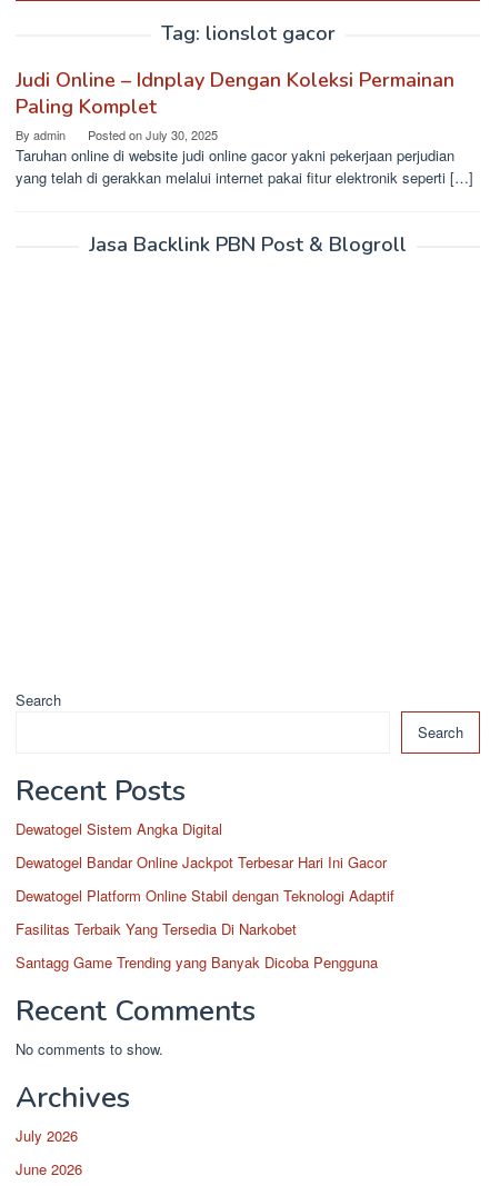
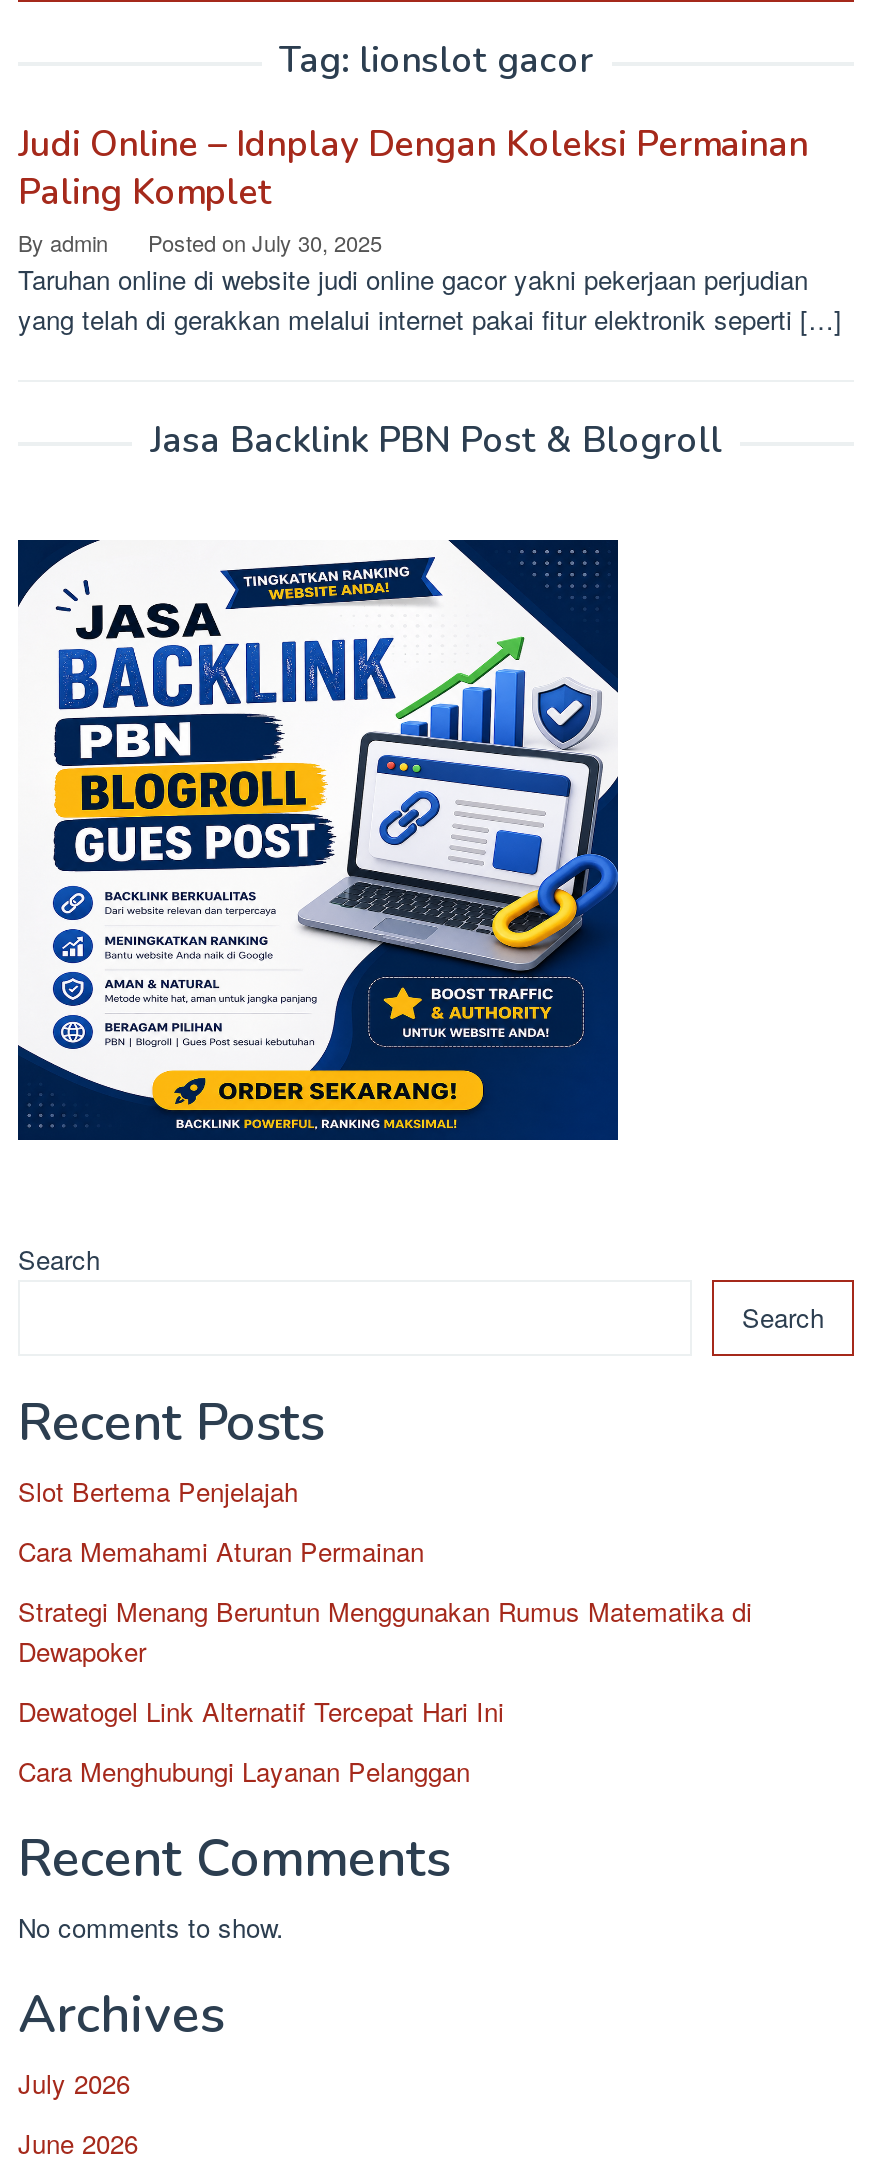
none -> [16,538,620,1142] [image]
[16,818,222,839] Dewatogel Sistem Angka Digital -> [18,1472,298,1510] Slot Bertema Penjelajah
[16,851,387,873] Dewatogel Bandar Online Jackpot Terbesar Hari Ini Gacor -> [18,1532,424,1570] Cara Memahami Aturan Permainan
[16,885,394,906] Dewatogel Platform Online Stabil dengan Teknologi Adaptif -> [18,1592,752,1670] Strategi Menang Beruntun Menggunakan Rumus Matematika di | Dewapoker
[16,918,297,939] Fasilitas Terbaik Yang Tersedia Di Narkobet -> [18,1692,504,1730] Dewatogel Link Alternatif Tercepat Hari Ini
[16,951,378,973] Santagg Game Trending yang Banyak Dicoba Pengguna -> [18,1752,470,1790] Cara Menghubungi Layanan Pelanggan

